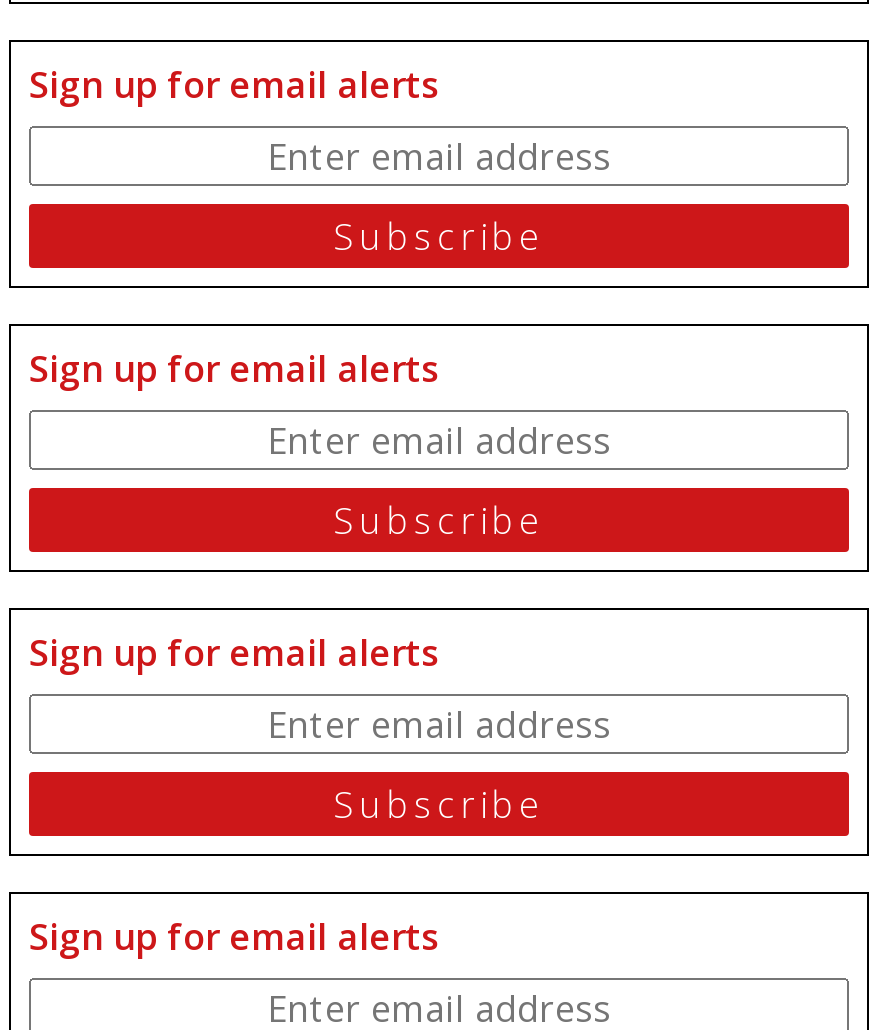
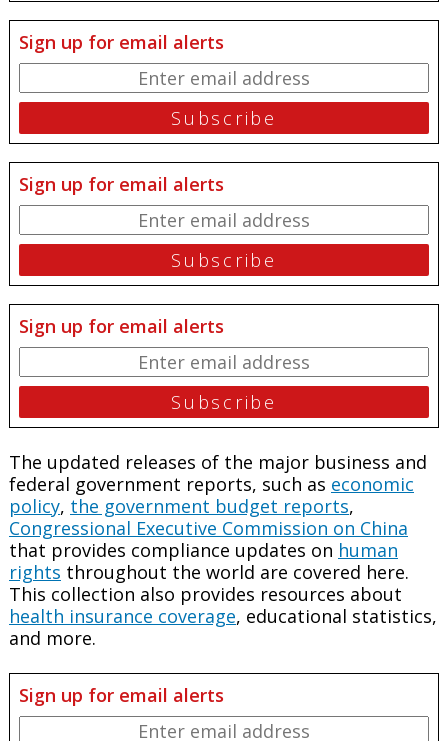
none -> [9,450,437,650] The updated releases of the major business and | federal government reports, such as economic | policy, the government budget reports, | Congressional Executive Commission on China | that provides compliance updates onhuman | rights throughout the world are covered here. | This collection also provides resources about | health insurance coverage, educational statistics, | and more.

